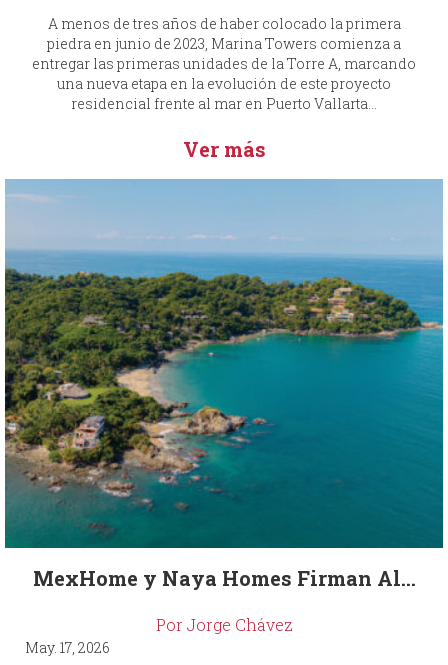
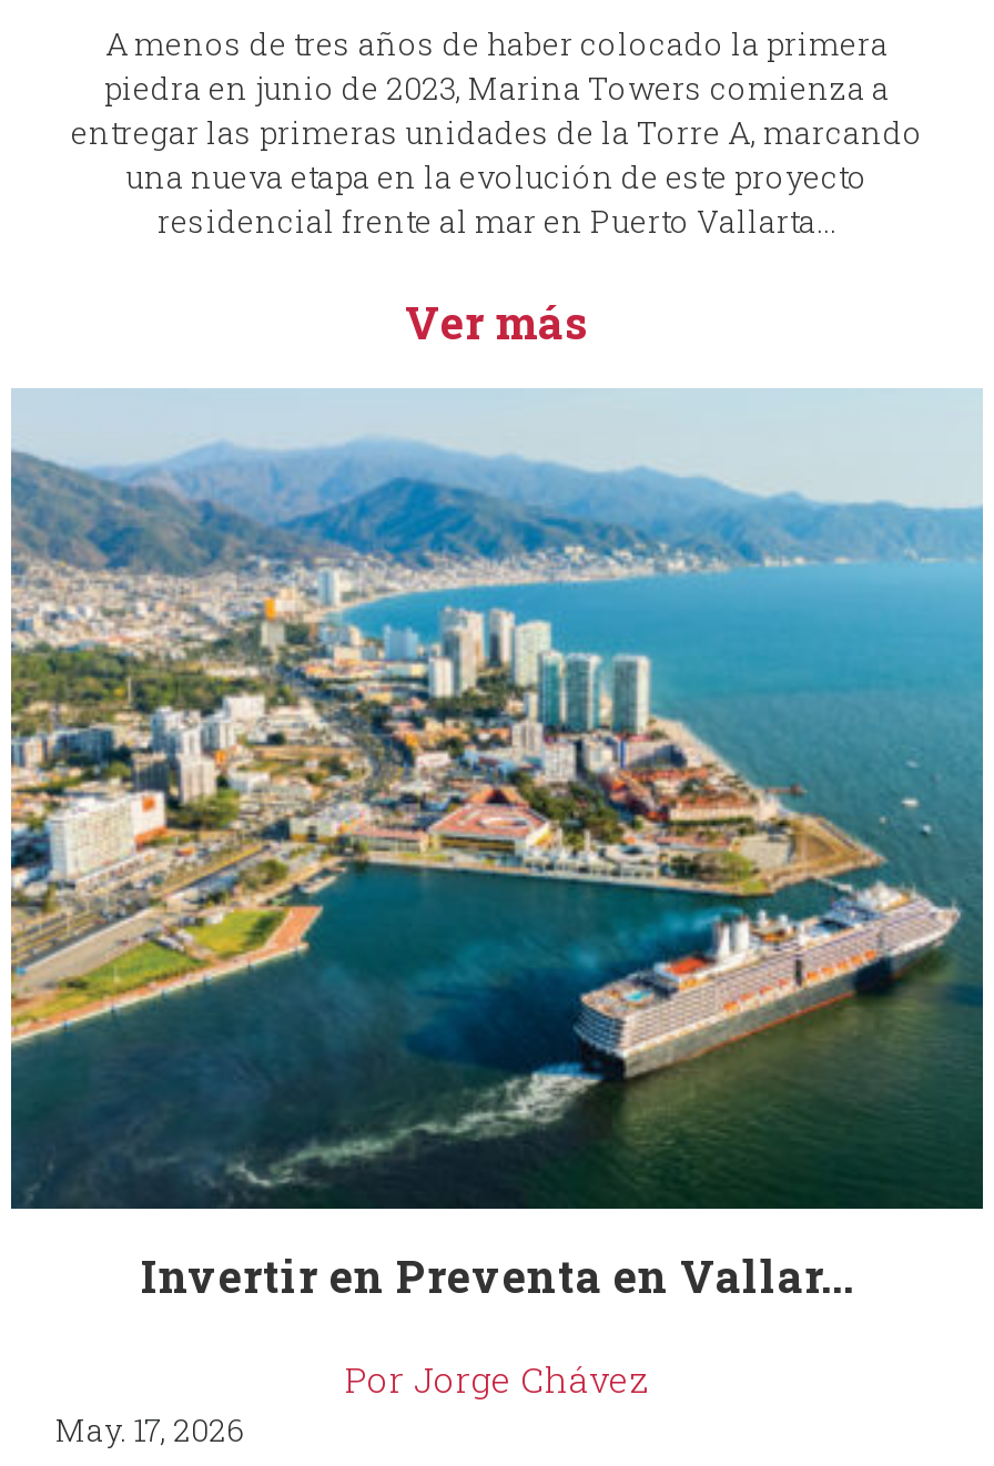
[4,180,443,591] [image] | MexHome y Naya Homes Firman Al... -> [9,395,983,1303] [image] | Invertir en Preventa en Vallar...

